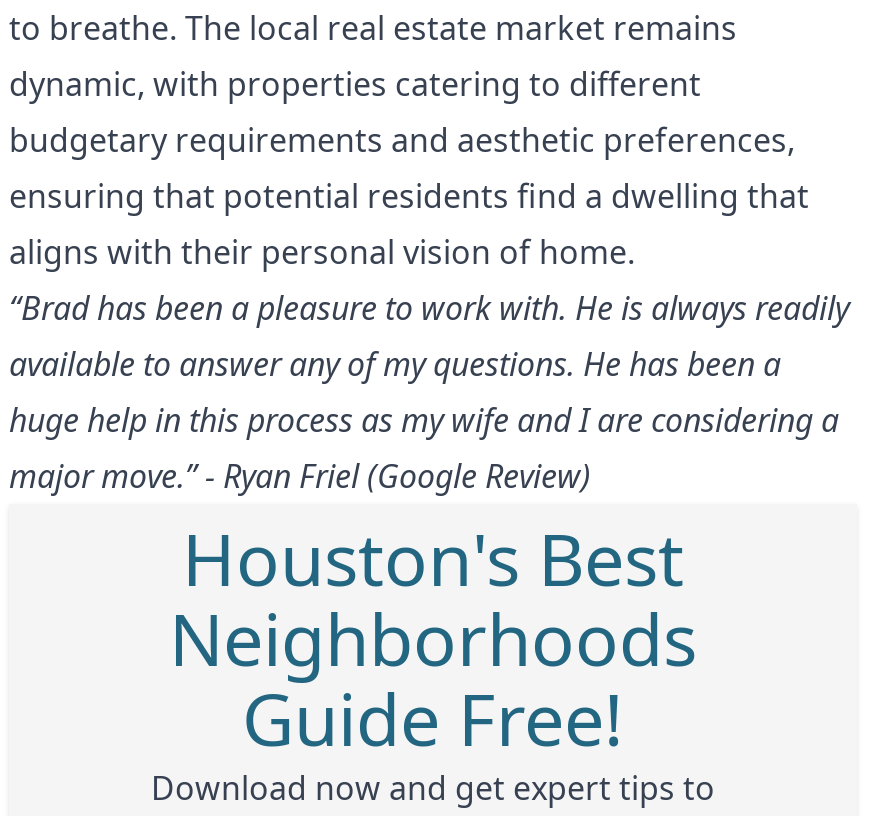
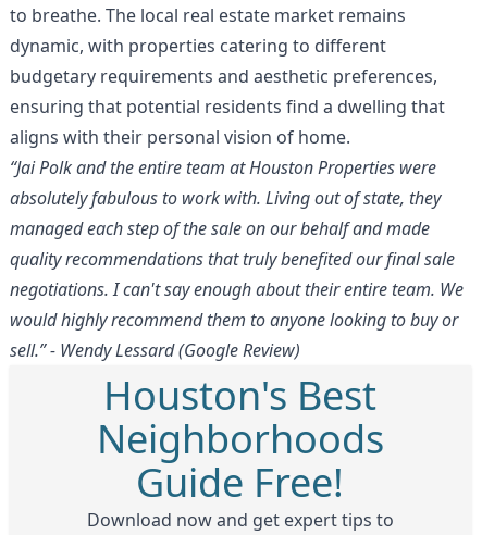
[9,286,849,498] “Brad has been a pleasure to work with. He is always readily | available to answer any of my questions. He has been a | huge help in this process as my wife and I are considering a | major move.” - Ryan Friel (Google Review) -> [10,155,464,362] “Jai Polk and the entire team at Houston Properties were | absolutely fabulous to work with. Living out of state, they | managed each step of the sale on our behalf and made | quality recommendations that truly benefited our final sale | negotiations. I can't say enough about their entire team. We | would highly recommend them to anyone looking to buy or | sell.” - Wendy Lessard (Google Review)

